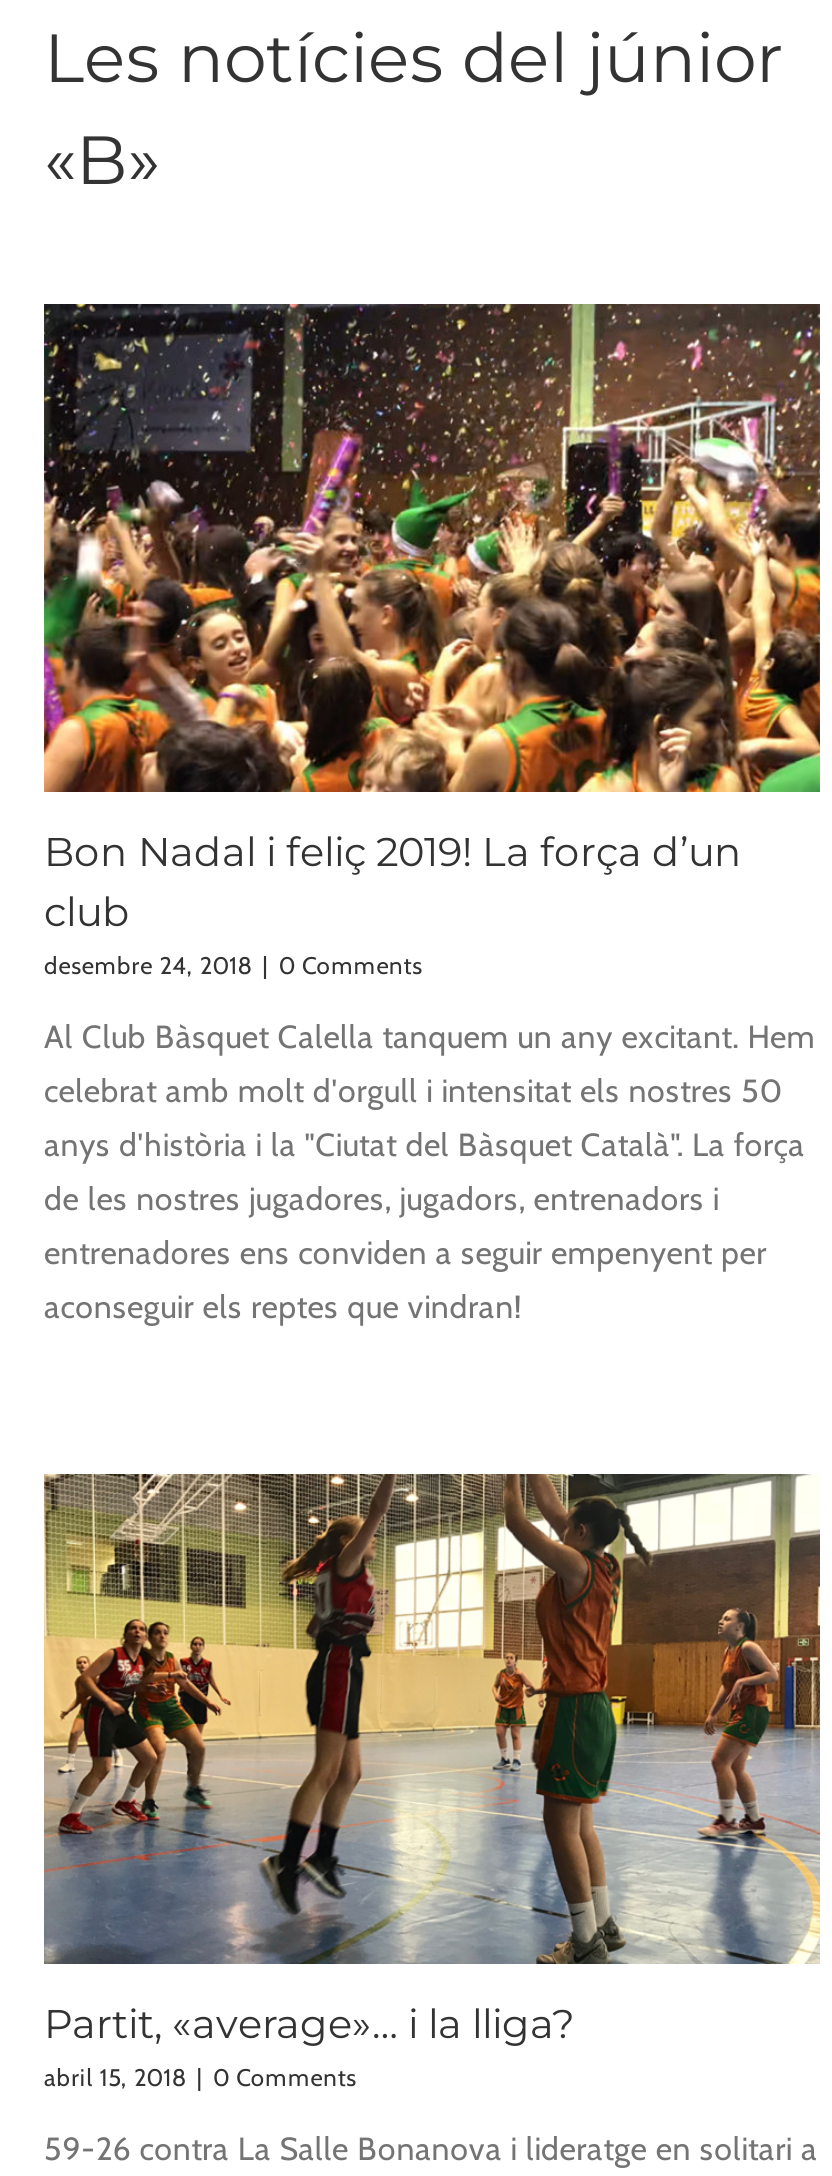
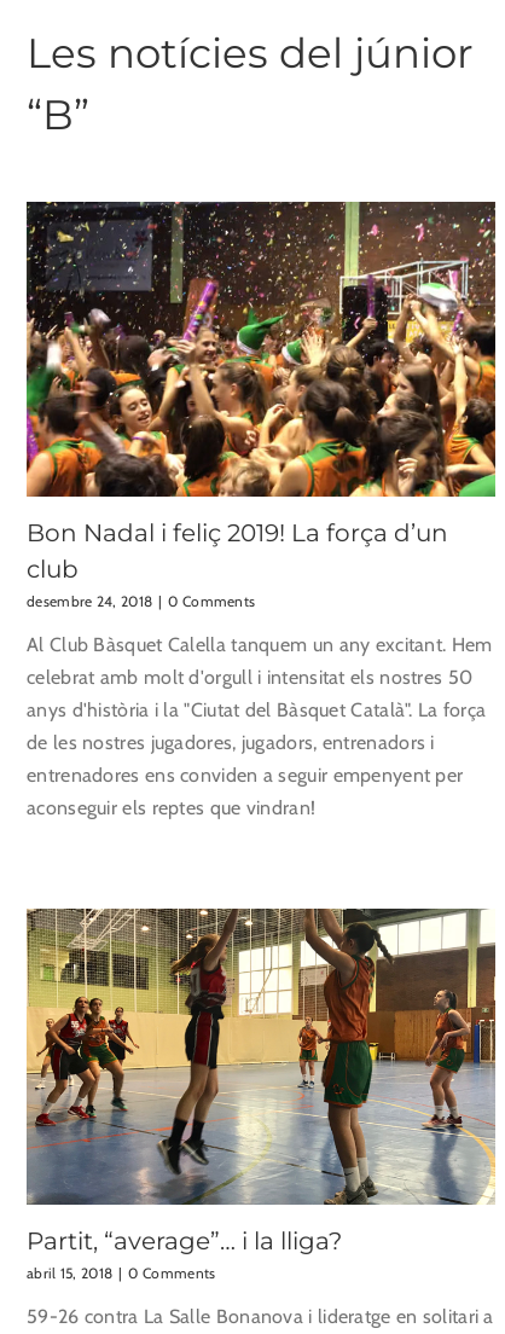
[44,119,160,203] «B» -> [27,90,89,141] “B”
[44,1999,574,2047] Partit, «average»… i la lliga? -> [27,1226,342,1255] Partit, “average”… i la lliga?

